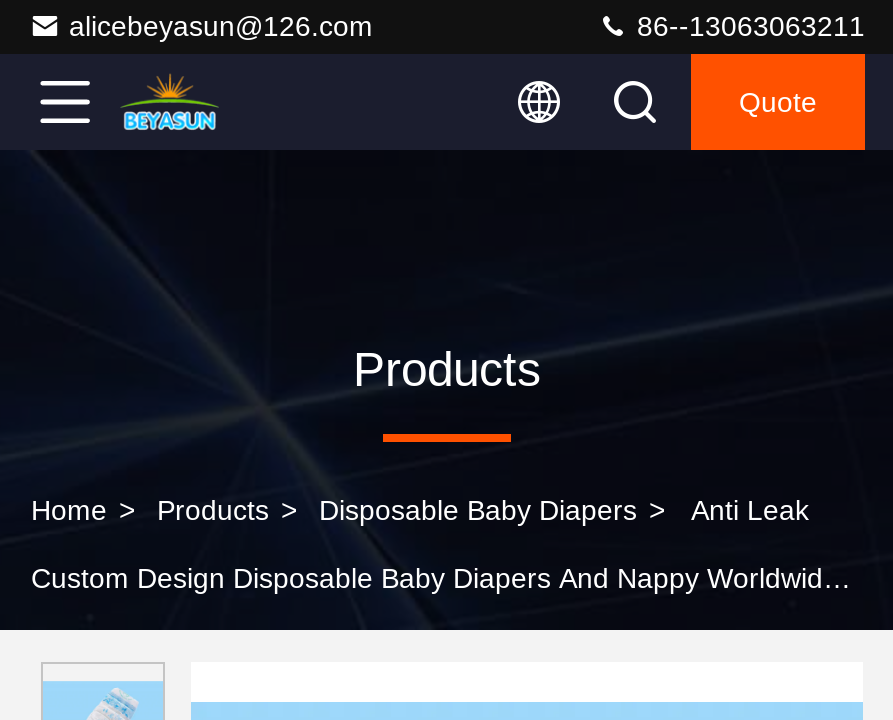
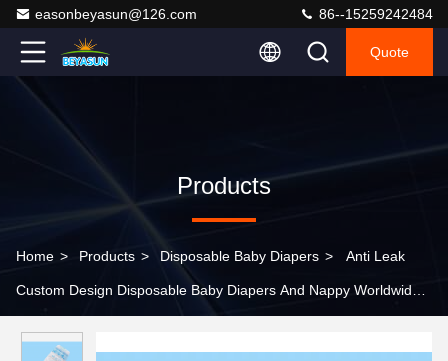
[69,10,865,42] alicebeyasun@126.com | 86--13063063211 -> [35,6,433,22] easonbeyasun@126.com | 86--15259242484

